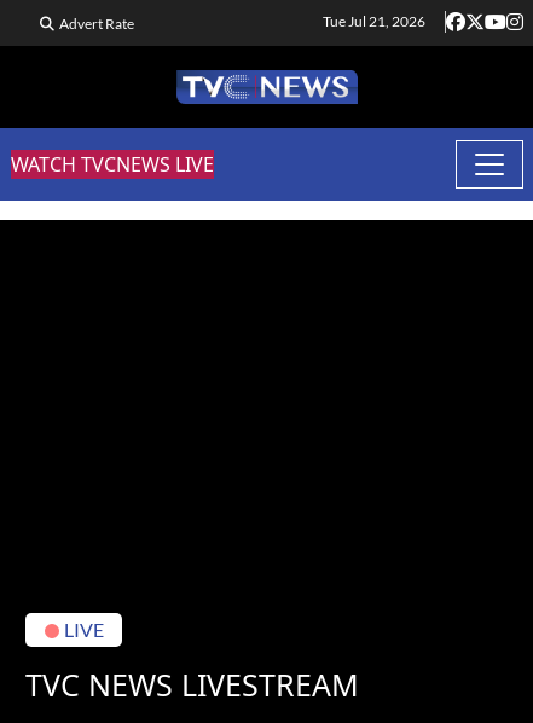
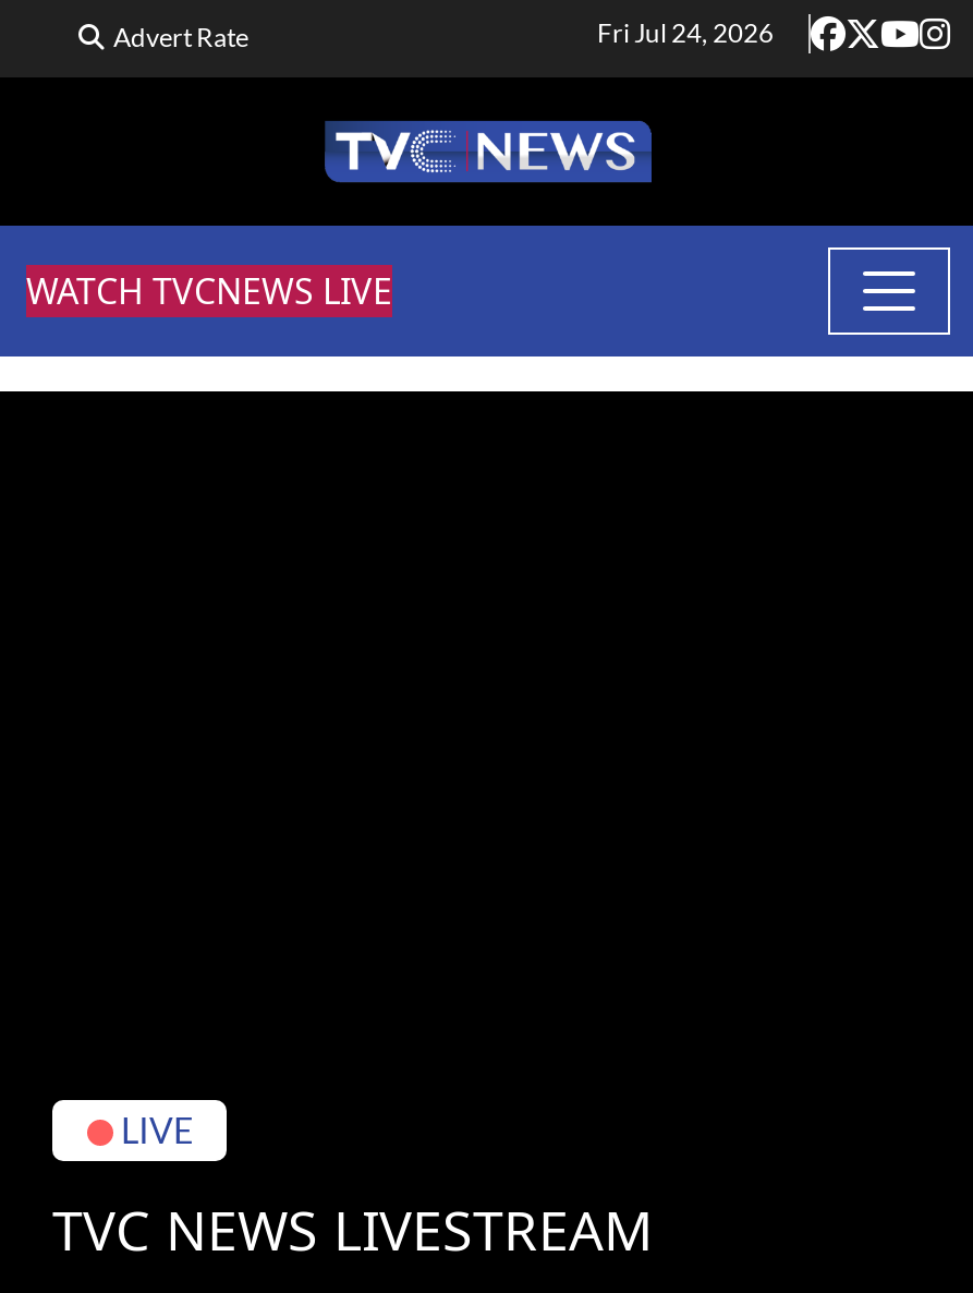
[323,12,425,30] Tue Jul 21, 2026 -> [597,16,774,49] Fri Jul 24, 2026

